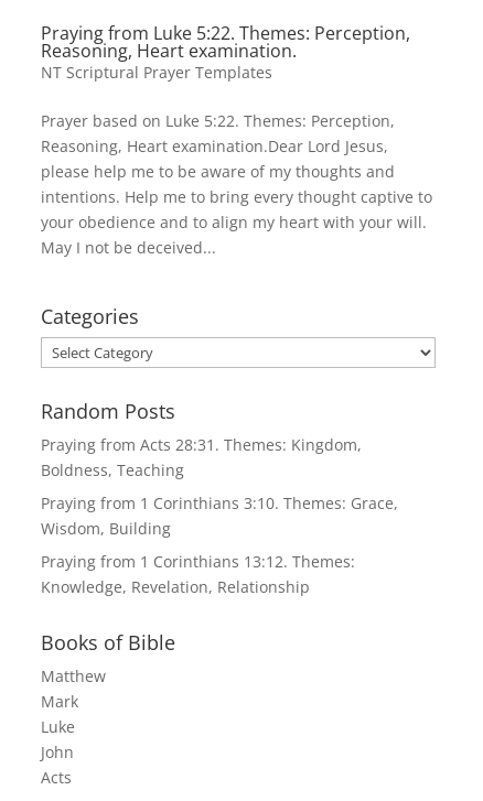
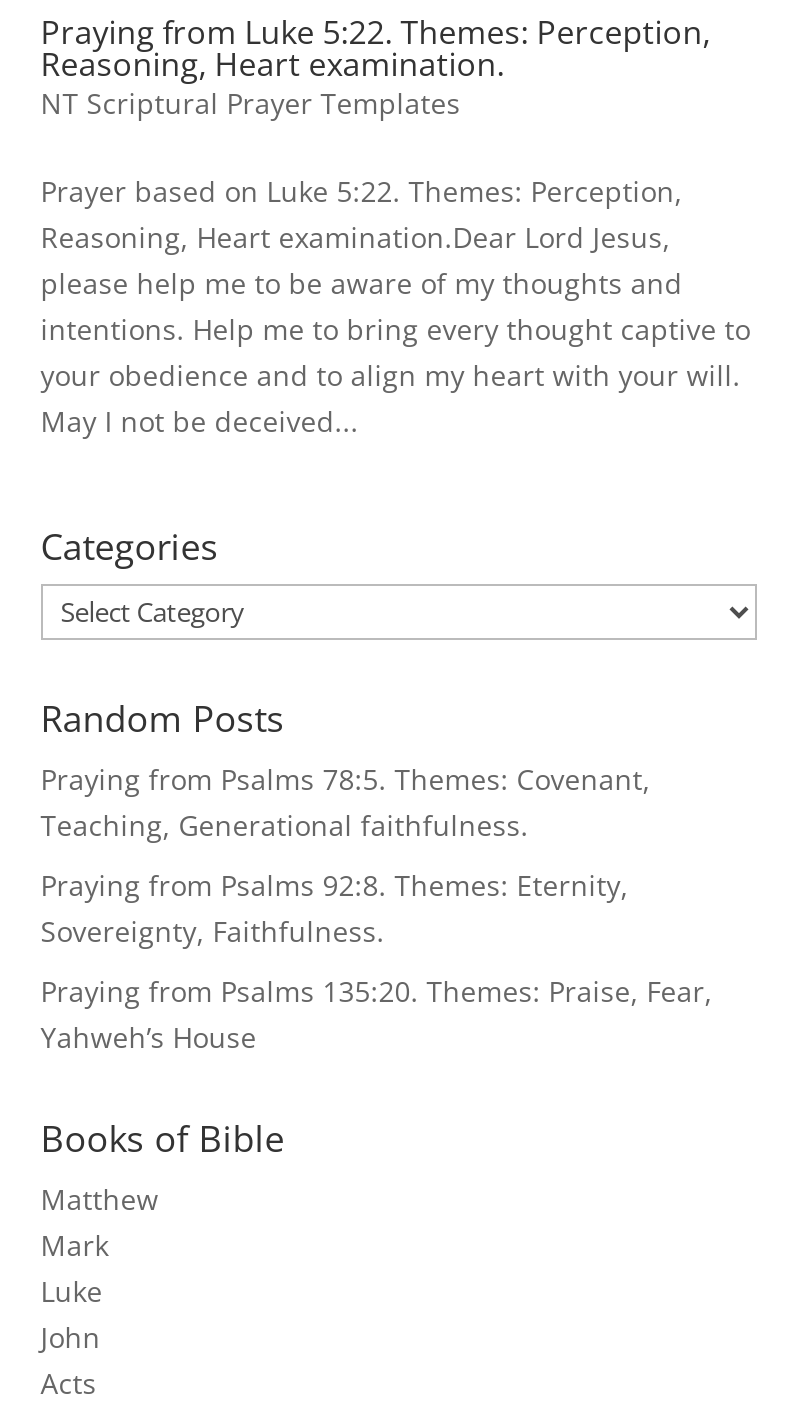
[41,434,361,480] Praying from Acts 28:31. Themes: Kingdom, | Boldness, Teaching -> [41,760,651,844] Praying from Psalms 78:5. Themes: Covenant, | Teaching, Generational faithfulness.
[41,492,398,539] Praying from 1 Corinthians 3:10. Themes: Grace, | Wisdom, Building -> [41,866,629,950] Praying from Psalms 92:8. Themes: Eternity, | Sovereignty, Faithfulness.
[41,551,355,597] Praying from 1 Corinthians 13:12. Themes: | Knowledge, Revelation, Relationship -> [41,972,713,1056] Praying from Psalms 135:20. Themes: Praise, Fear, | Yahweh’s House

